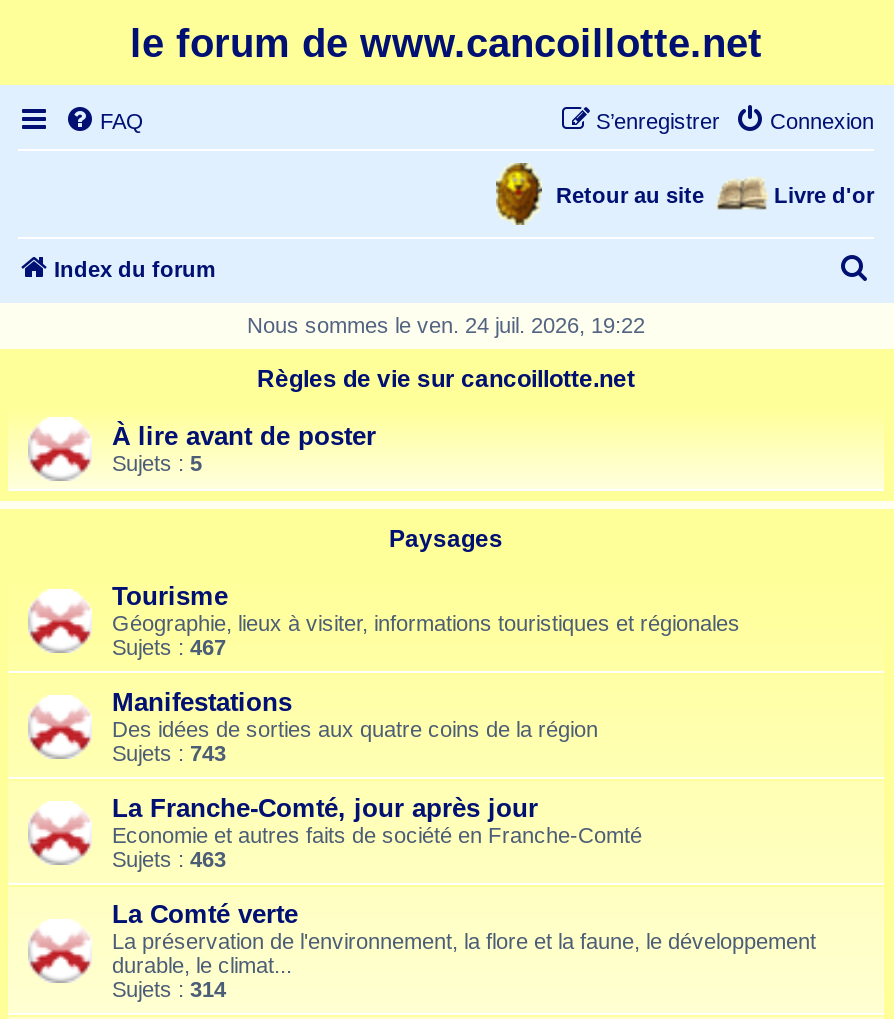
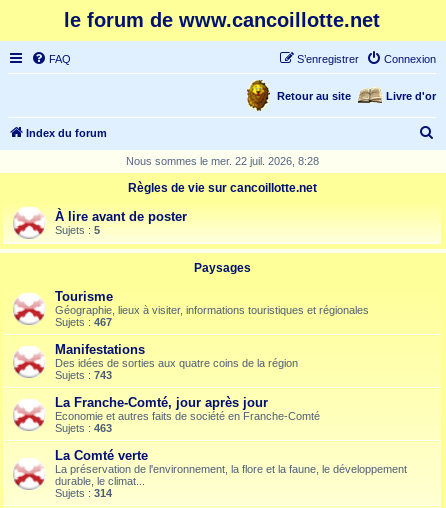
[247,313,645,337] Nous sommes le ven. 24 juil. 2026, 19:22 -> [125,155,318,167] Nous sommes le mer. 22 juil. 2026, 8:28

